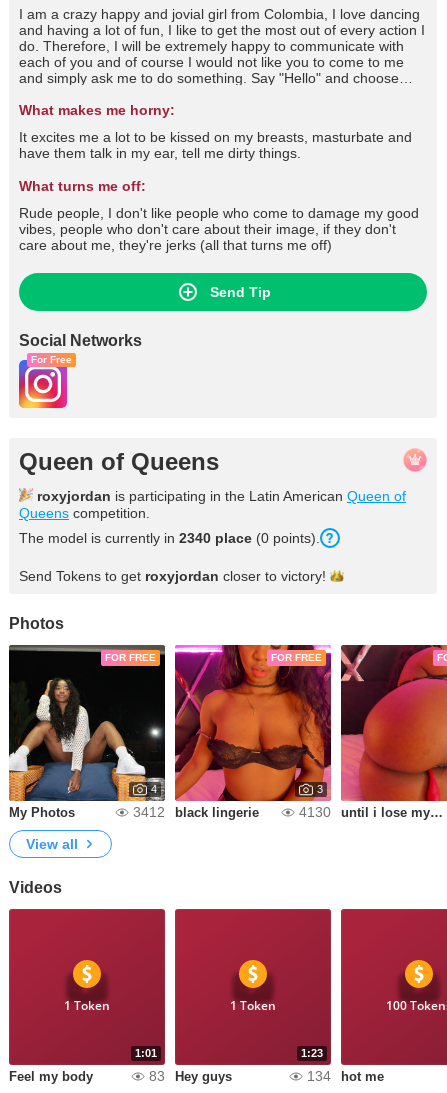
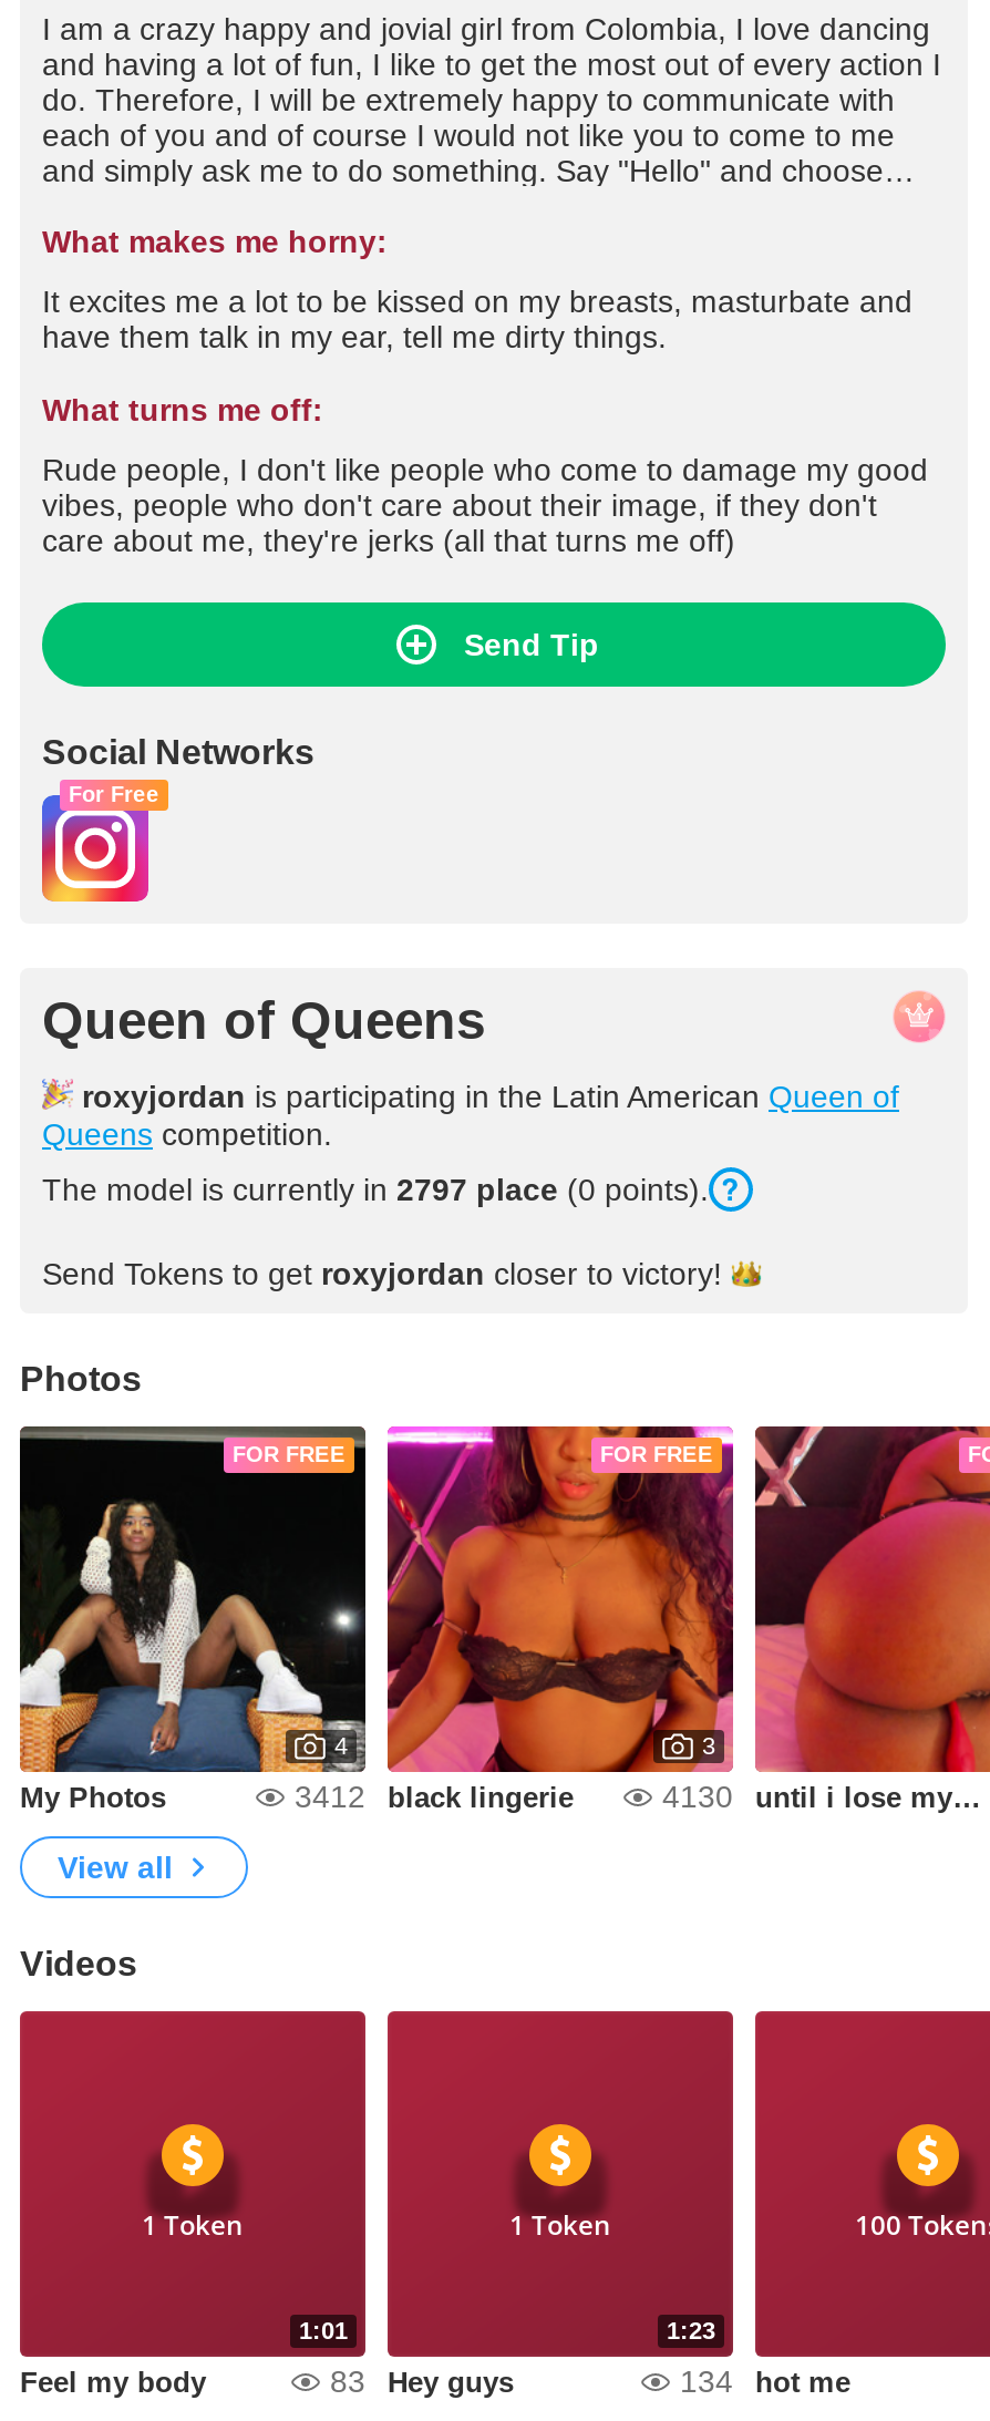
[19,530,320,546] The model is currently in 2340 place (0 points). -> [42,1172,709,1207] The model is currently in 2797 place (0 points).

